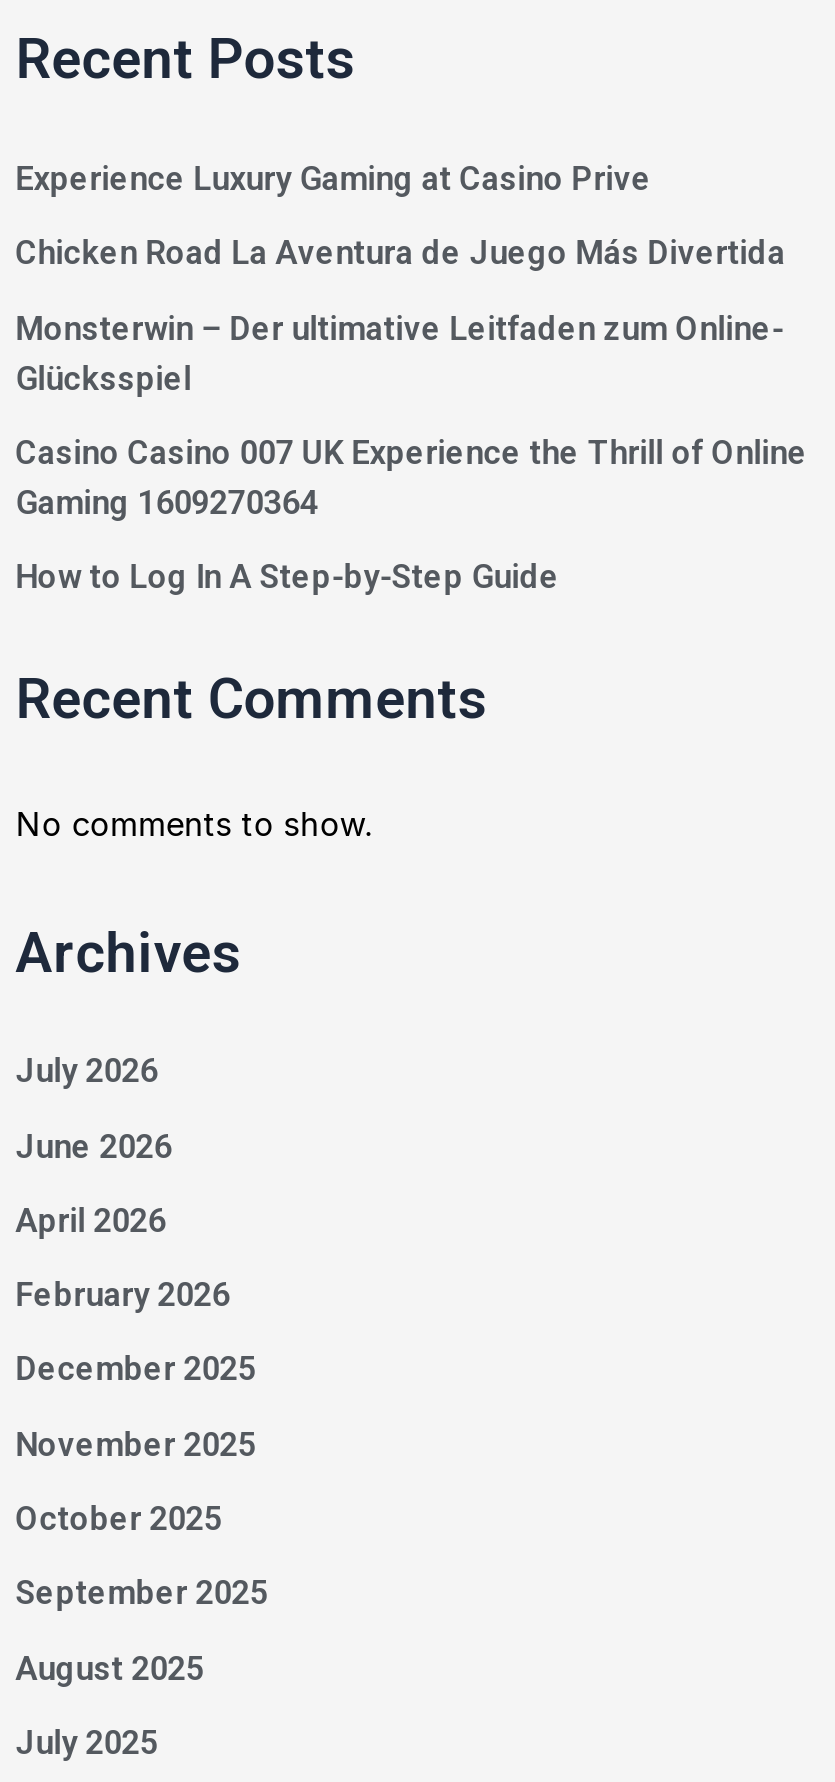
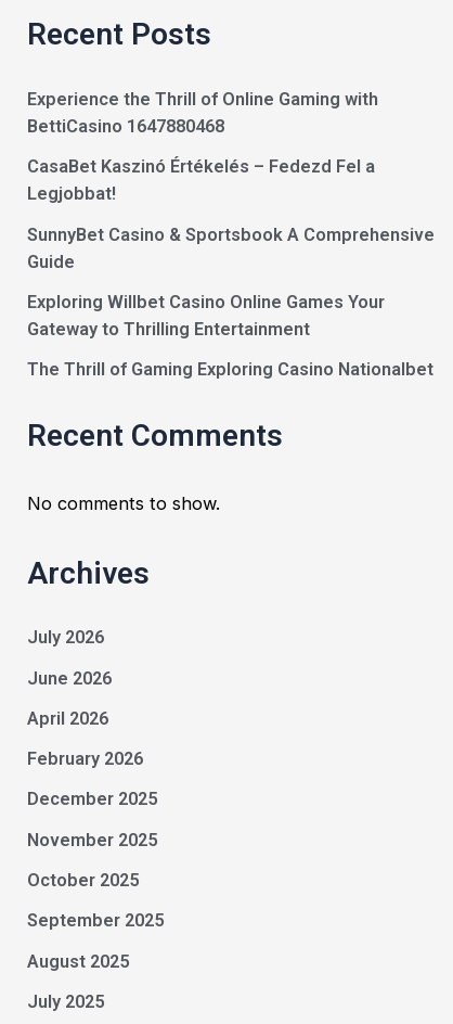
[16,160,652,198] Experience Luxury Gaming at Casino Prive -> [27,89,379,137] Experience the Thrill of Online Gaming with | BettiCasino 1647880468
[16,234,786,272] Chicken Road La Aventura de Juego Más Divertida -> [27,156,375,204] CasaBet Kaszinó Értékelés – Fedezd Fel a | Legjobbat!
[16,309,784,397] Monsterwin – Der ultimative Leitfaden zum Online- | Glücksspiel -> [27,224,435,272] SunnyBet Casino & Sportsbook A Comprehensive | Guide
[16,434,808,522] Casino Casino 007 UK Experience the Thrill of Online | Gaming 1609270364 -> [27,292,385,339] Exploring Willbet Casino Online Games Your | Gateway to Thrilling Entertainment
[16,558,560,596] How to Log In A Step-by-Step Guide -> [27,359,434,380] The Thrill of Gaming Exploring Casino Nationalbet

